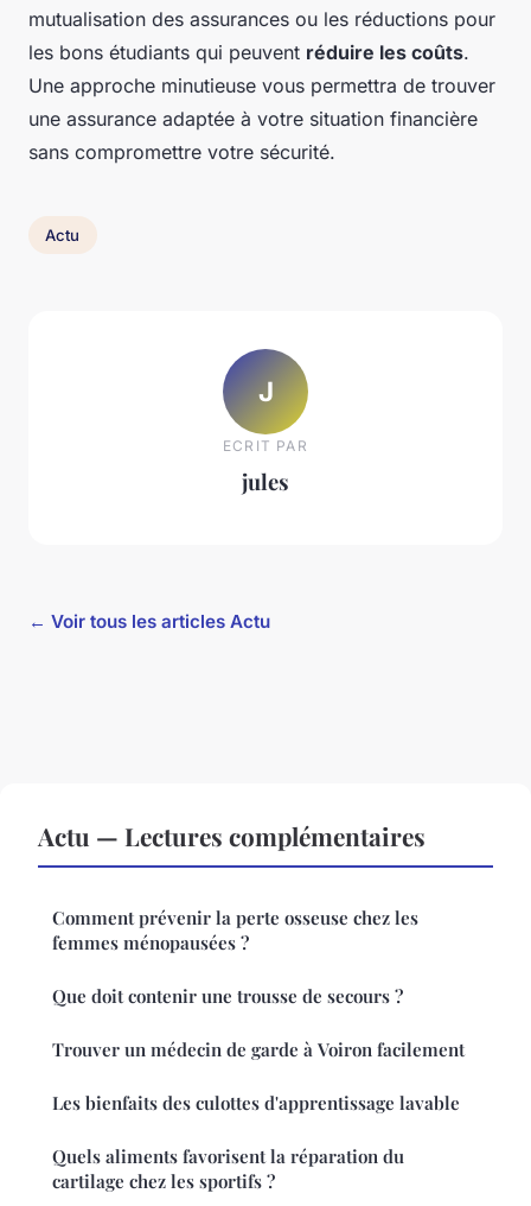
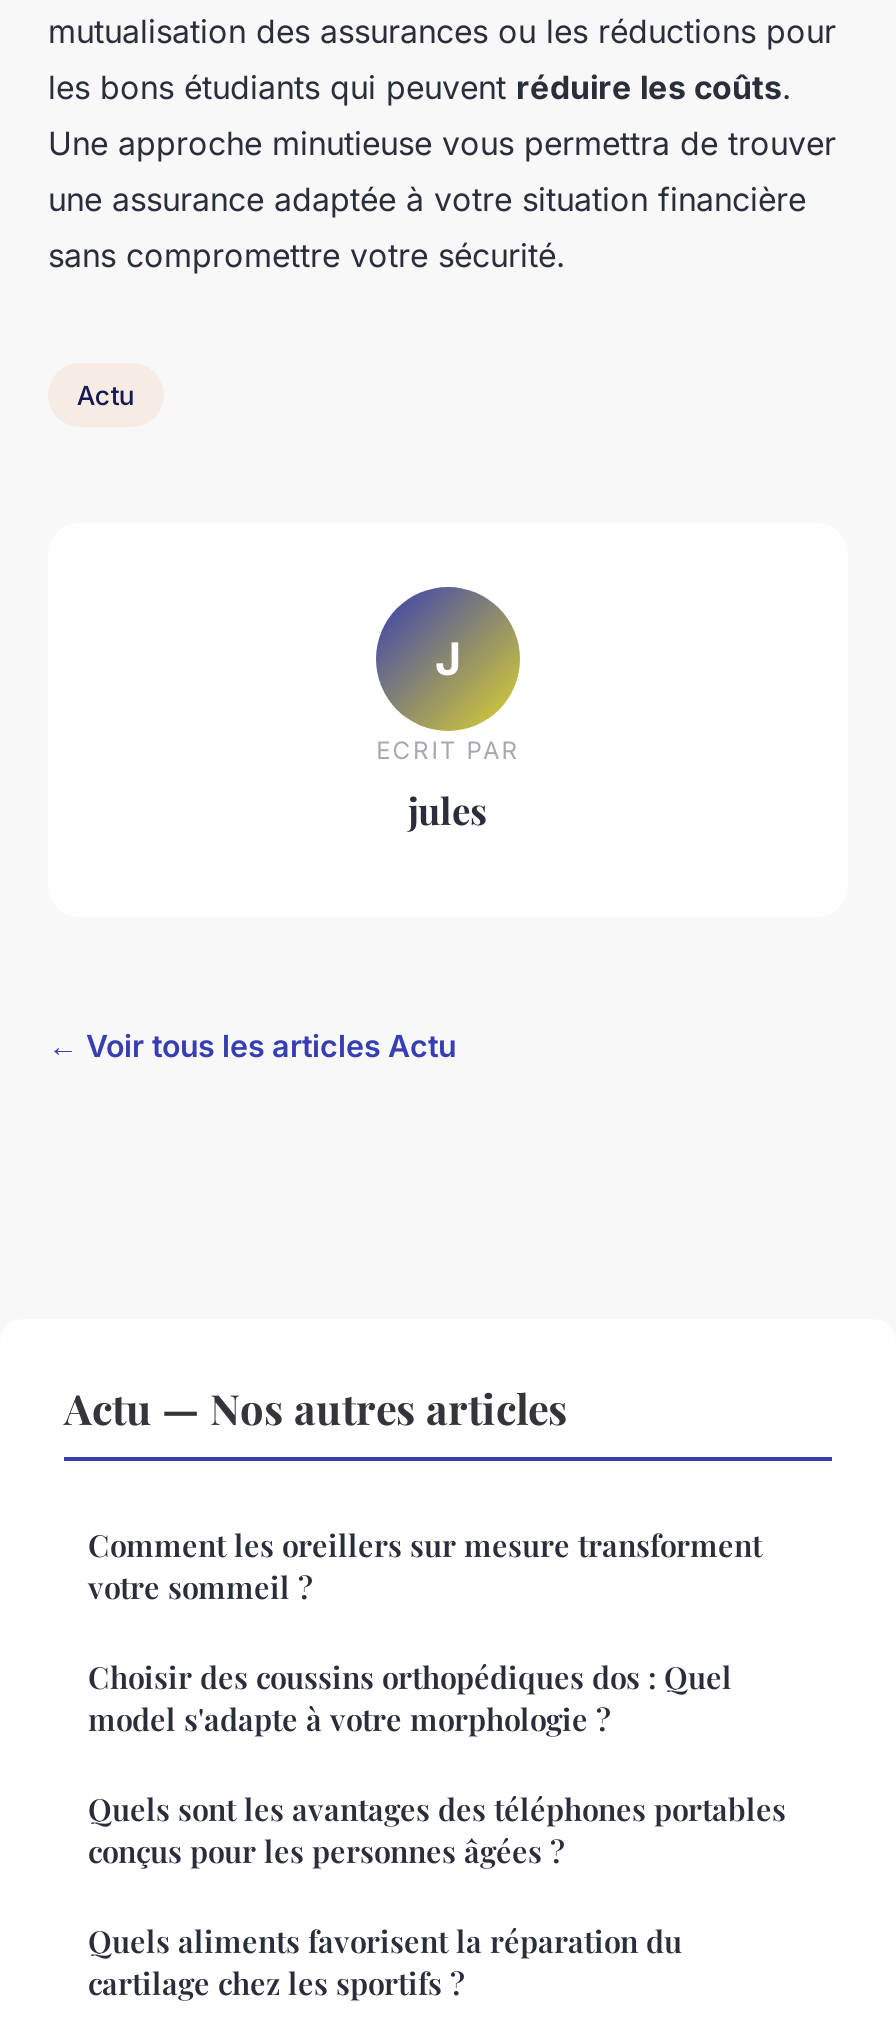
[38,819,465,1115] Actu — Lectures complémentaires | Comment prévenir la perte osseuse chez les | femmes ménopausées ? | Que doit contenir une trousse de secours ? | Trouver un médecin de garde à Voiron facilement | Les bienfaits des culottes d'apprentissage lavable -> [64,1379,786,1871] Actu — Nos autres articles | Comment les oreillers sur mesure transforment | votre sommeil ? | Choisir des coussins orthopédiques dos : Quel | model s'adapte à votre morphologie ? | Quels sont les avantages des téléphones portables | conçus pour les personnes âgées ?

